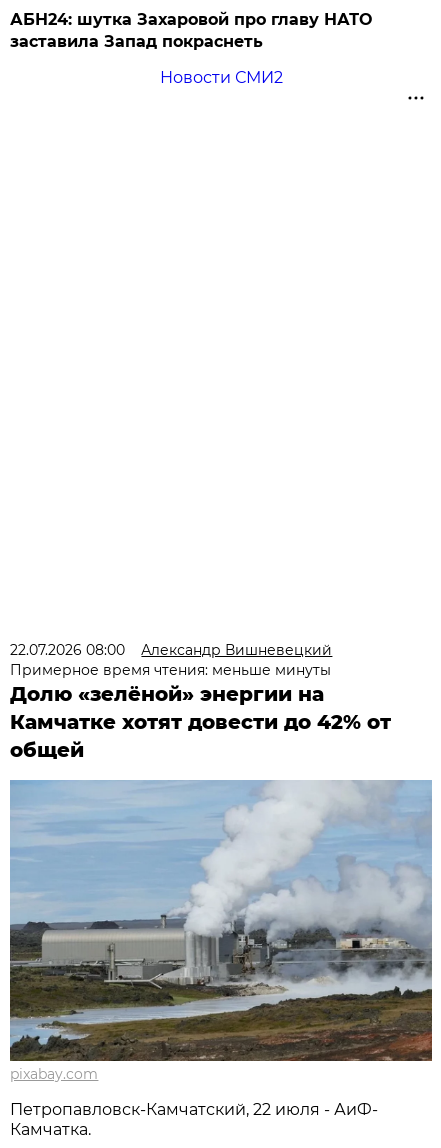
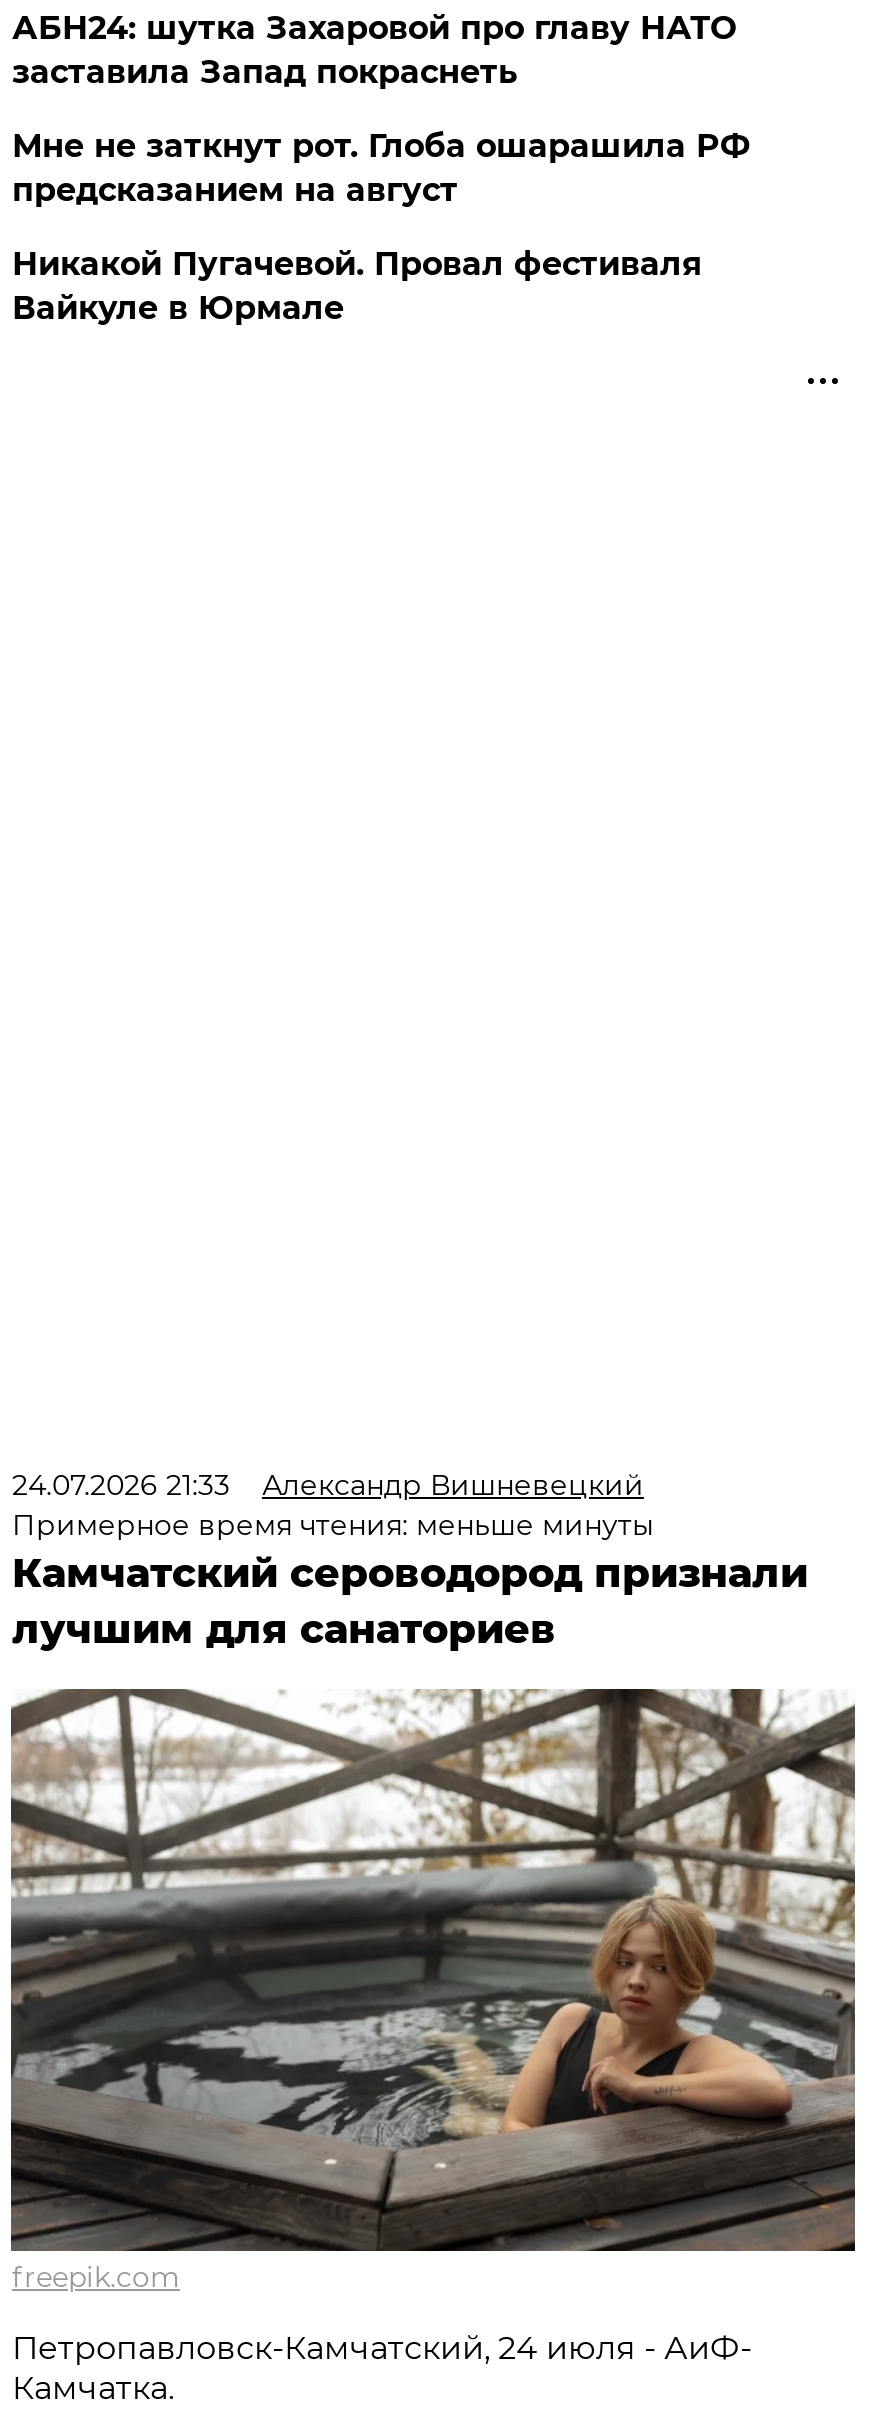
[160,68,283,87] Новости СМИ2 -> [12,127,750,327] Мне не заткнут рот. Глоба ошарашила РФ | предсказанием на август | Никакой Пугачевой. Провал фестиваля | Вайкуле в Юрмале
[10,641,332,659] 22.07.2026 08:00 Александр Вишневецкий -> [12,1467,644,1503] 24.07.2026 21:33 Александр Вишневецкий
moved [10,641,332,679] -> [12,1467,654,1543]: Александр Вишневецкий | Примерное время чтения: меньше минуты
[10,682,391,762] Долю «зелёной» энергии на | Камчатке хотят довести до 42% от | общей -> [12,1549,808,1653] Камчатский сероводород признали | лучшим для санаториев
[10,779,432,1083] [image] | pixabay.com -> [9,1687,857,2295] [image] | freepik.com
[10,1100,378,1119] Петропавловск-Камчатский, 22 июля - АиФ- -> [12,2329,752,2367] Петропавловск-Камчатский, 24 июля - АиФ-

